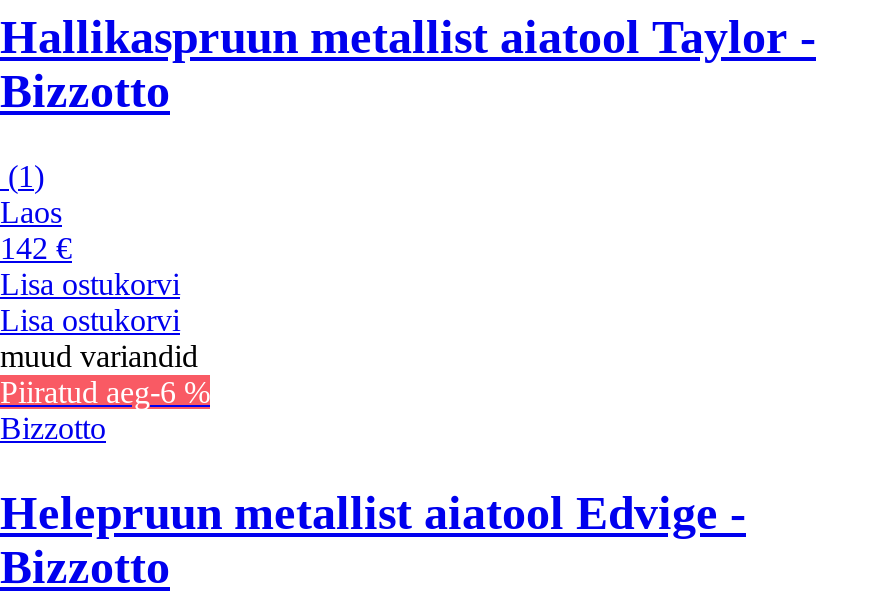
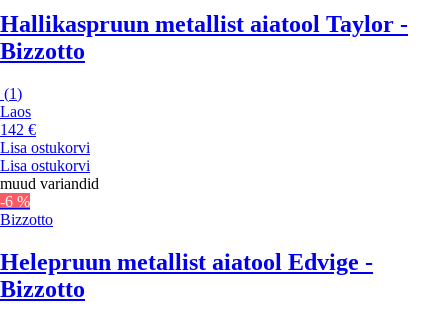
[0,375,210,409] Piiratud aeg-6 % -> [0,193,30,210] -6 %

